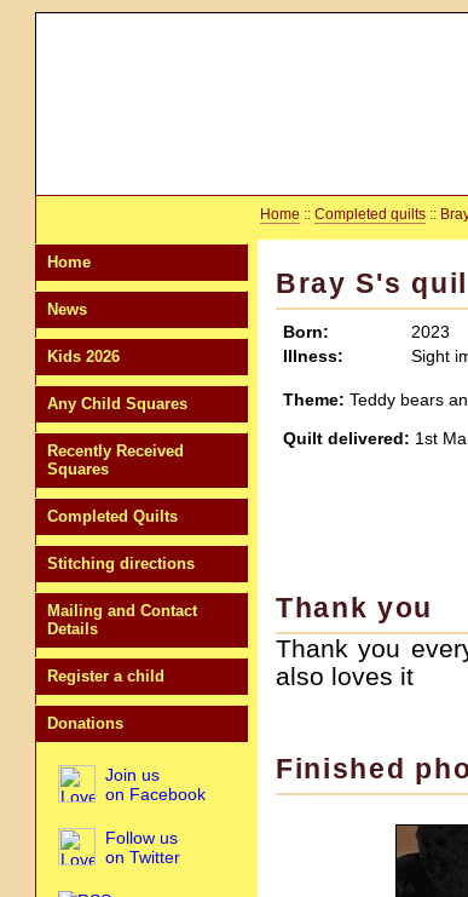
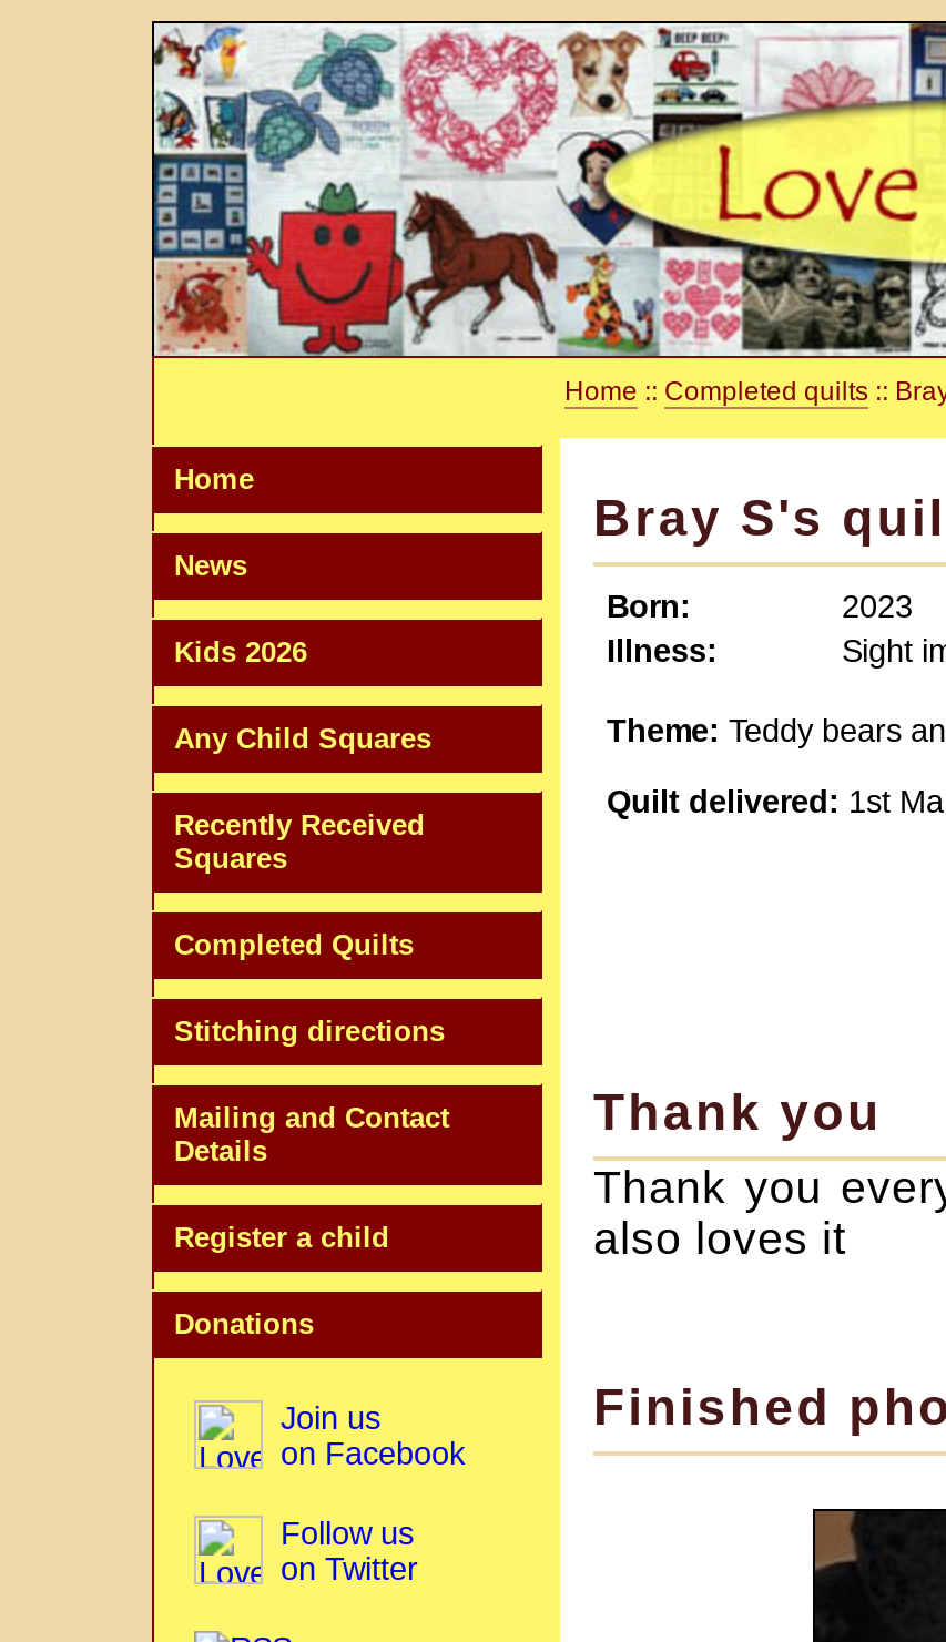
none -> [152,21,939,358] [image]

